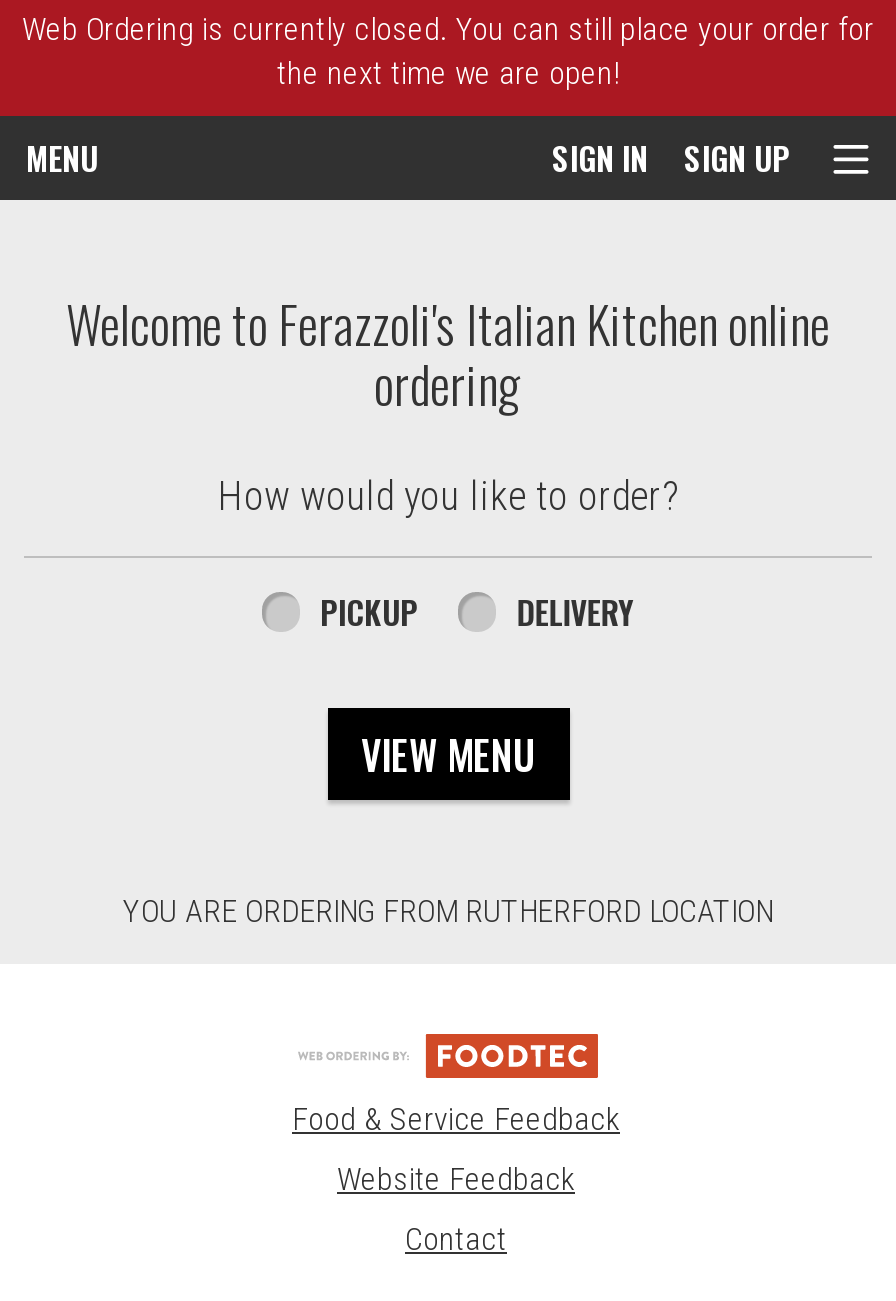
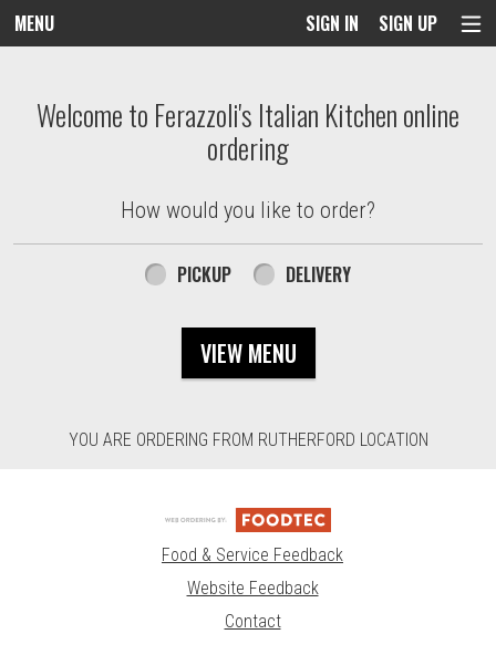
[22,10,874,92] Web Ordering is currently closed. You can still place your order for | the next time we are open! -> none

